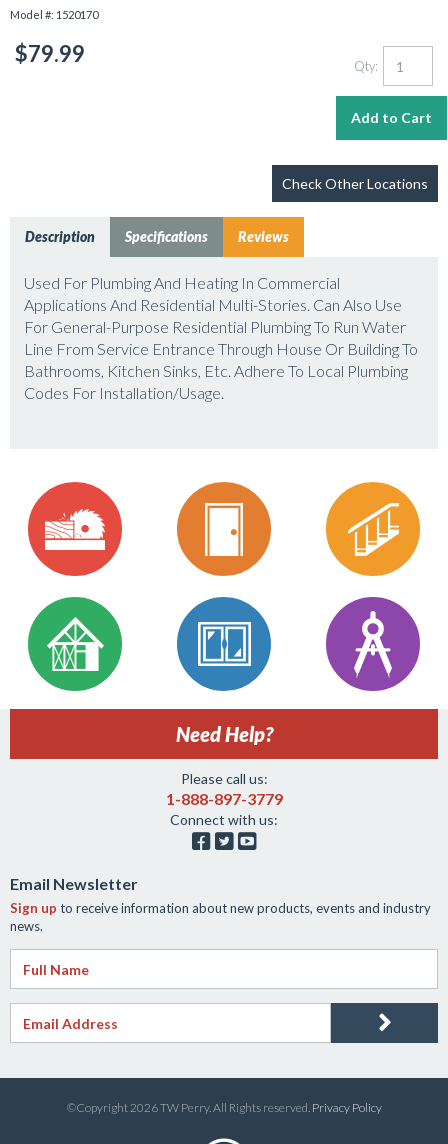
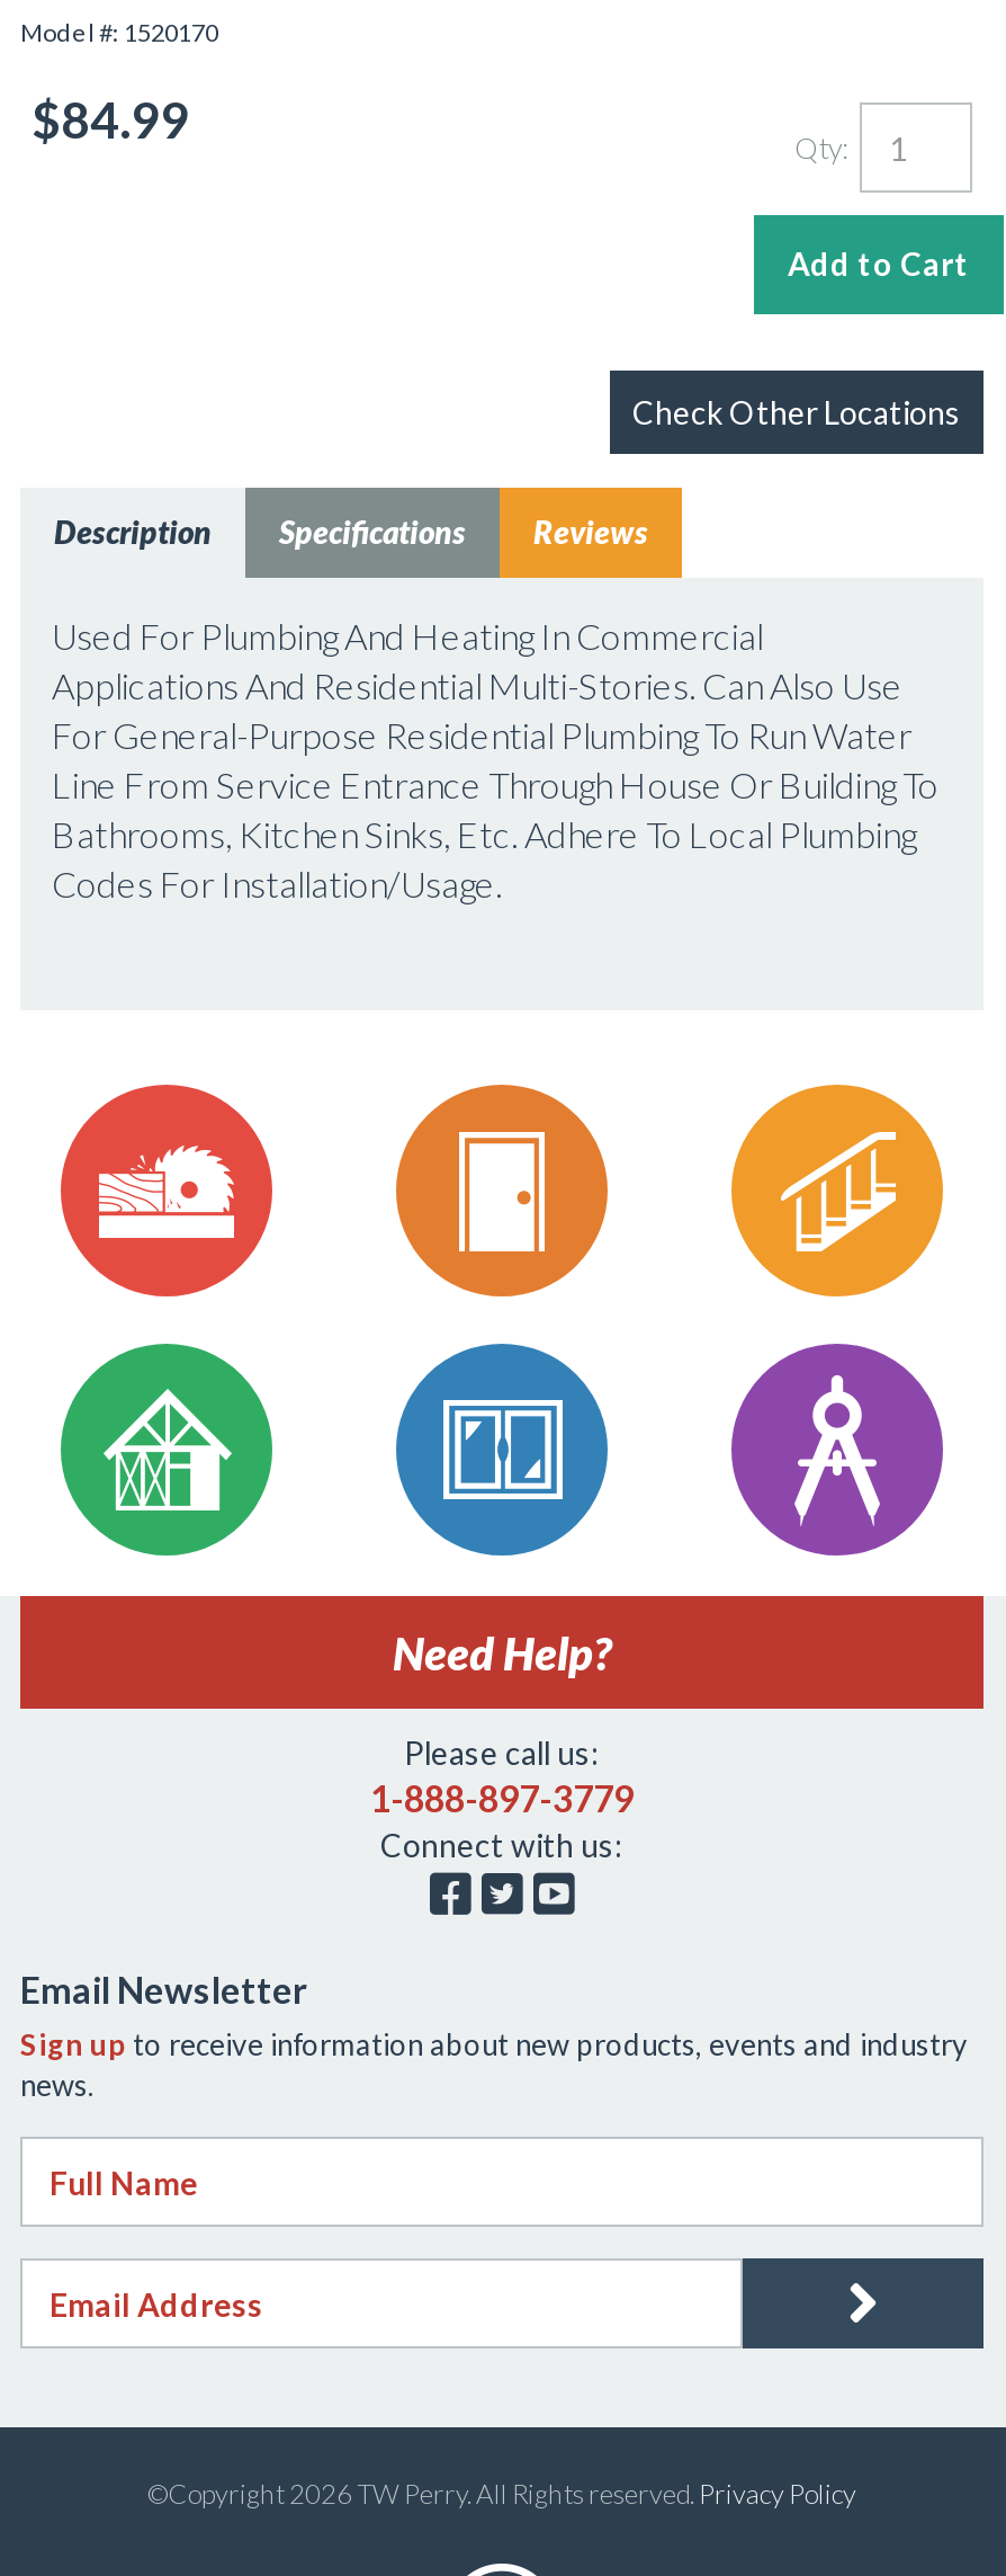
[15,40,85,67] $79.99 -> [32,89,189,150] $84.99

